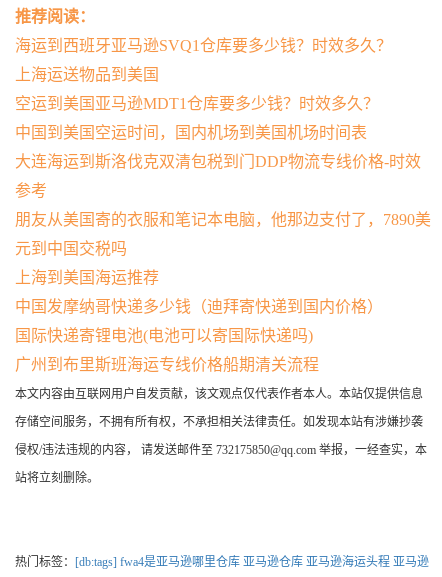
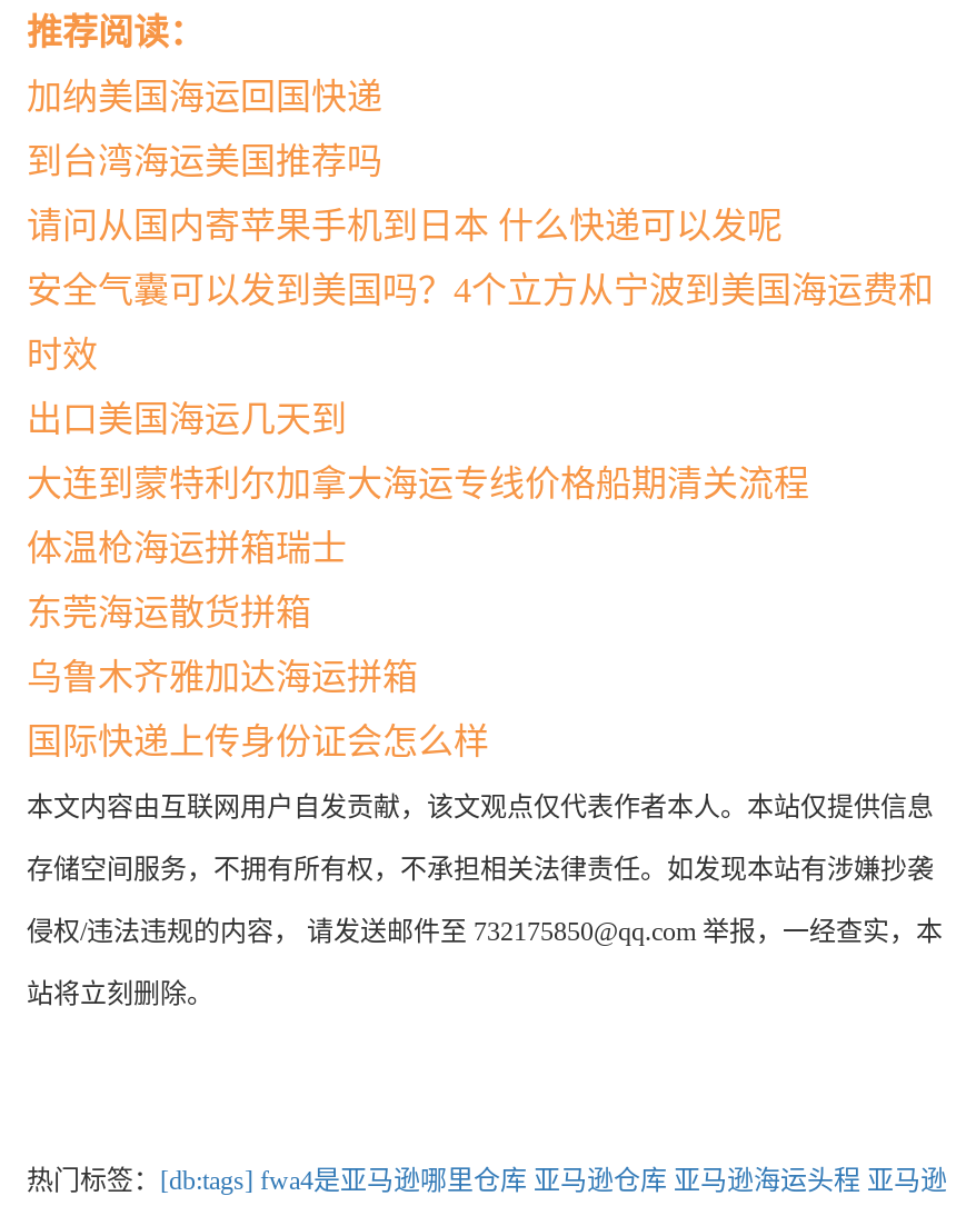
[15,37,431,373] 海运到西班牙亚马逊SVQ1仓库要多少钱？时效多久？ | 上海运送物品到美国 | 空运到美国亚马逊MDT1仓库要多少钱？时效多久？ | 中国到美国空运时间，国内机场到美国机场时间表 | 大连海运到斯洛伐克双清包税到门DDP物流专线价格-时效 | 参考 | 朋友从美国寄的衣服和笔记本电脑，他那边支付了，7890美 | 元到中国交税吗 | 上海到美国海运推荐 | 中国发摩纳哥快递多少钱（迪拜寄快递到国内价格） | 国际快递寄锂电池(电池可以寄国际快递吗) | 广州到布里斯班海运专线价格船期清关流程 -> [27,78,934,760] 加纳美国海运回国快递 | 到台湾海运美国推荐吗 | 请问从国内寄苹果手机到日本 什么快递可以发呢 | 安全气囊可以发到美国吗？4个立方从宁波到美国海运费和 | 时效 | 出口美国海运几天到 | 大连到蒙特利尔加拿大海运专线价格船期清关流程 | 体温枪海运拼箱瑞士 | 东莞海运散货拼箱 | 乌鲁木齐雅加达海运拼箱 | 国际快递上传身份证会怎么样

